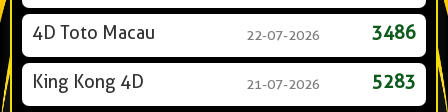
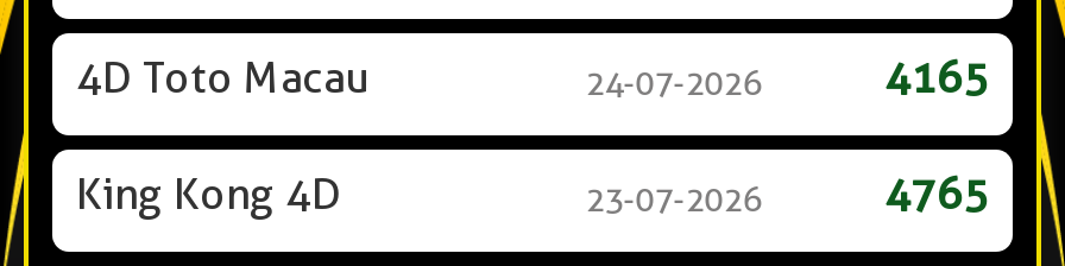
[246,27,320,43] 22-07-2026 -> [585,64,761,102] 24-07-2026
[372,22,416,43] 3486 -> [884,52,989,102] 4165
[246,76,320,92] 21-07-2026 -> [585,180,761,218] 23-07-2026
[372,71,416,92] 5283 -> [884,169,989,218] 4765

